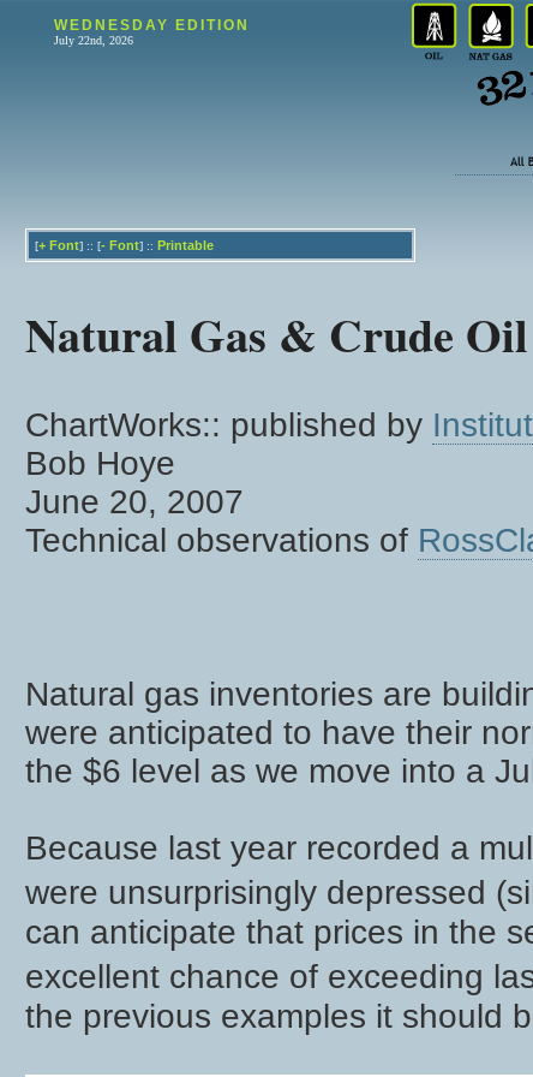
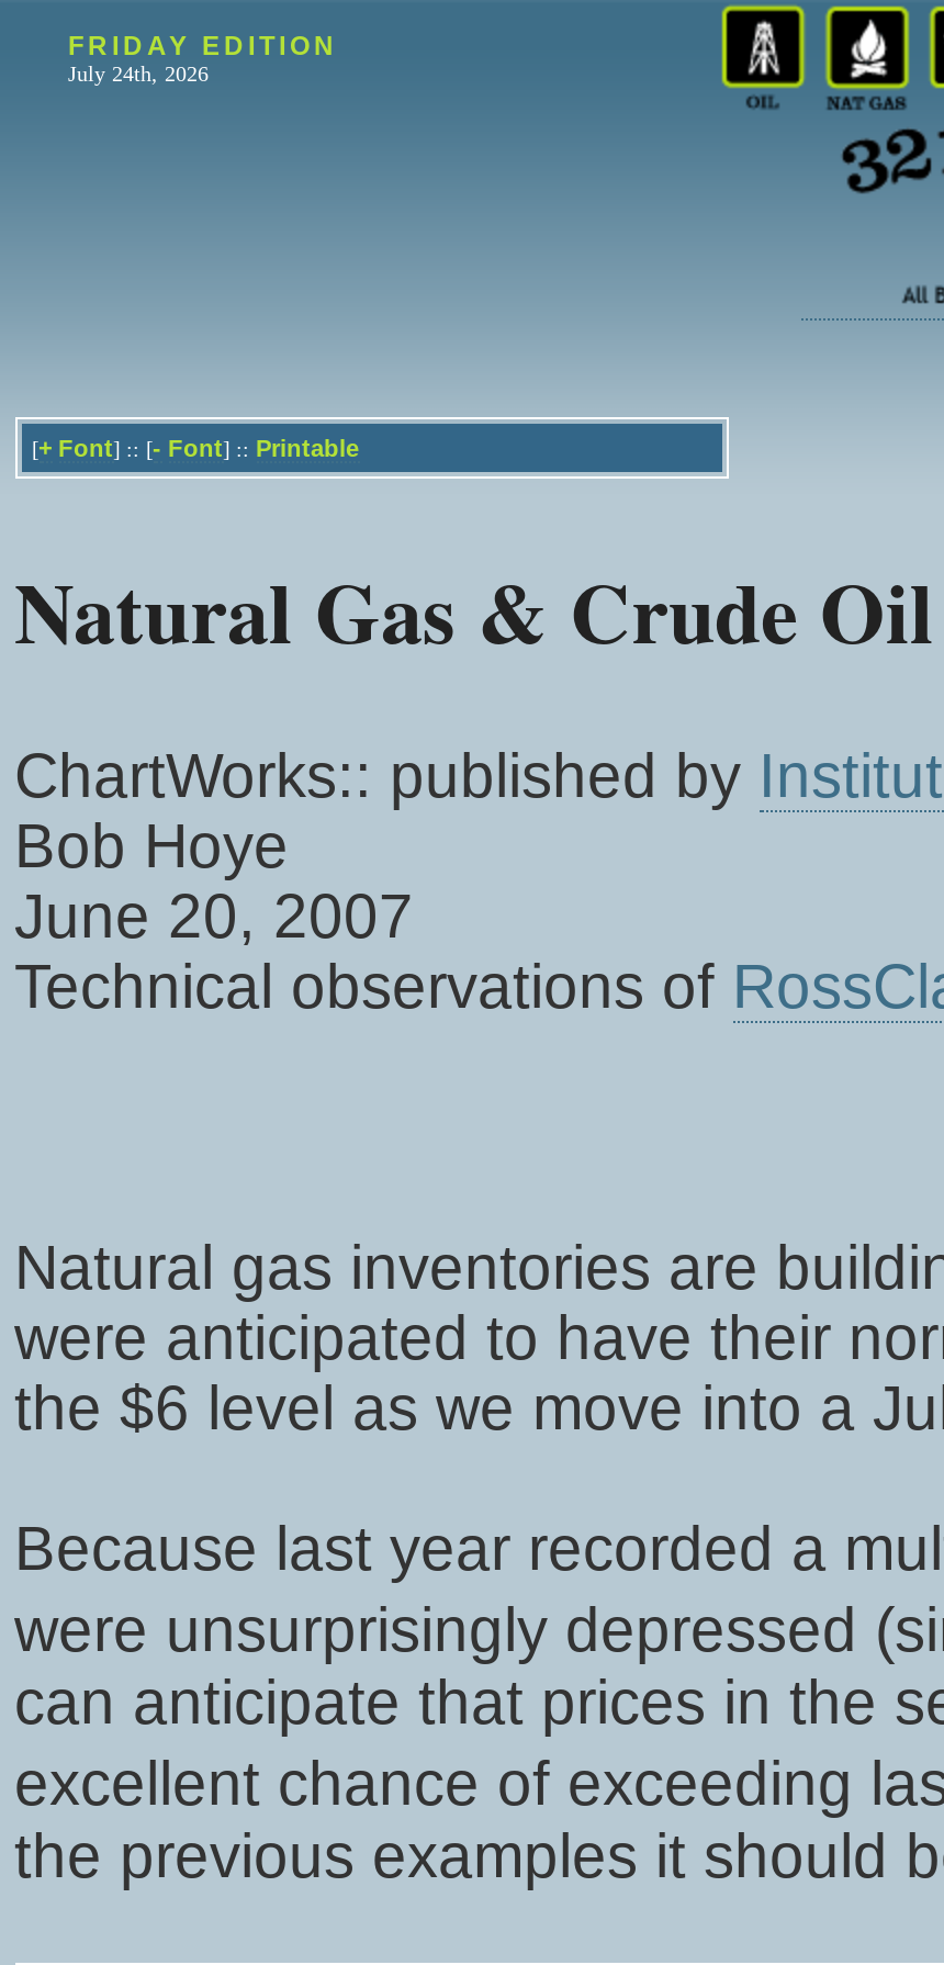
[54,17,250,34] WEDNESDAY EDITION -> [68,31,338,61] FRIDAY EDITION
[54,34,133,47] July 22nd, 2026 -> [68,61,209,86] July 24th, 2026

